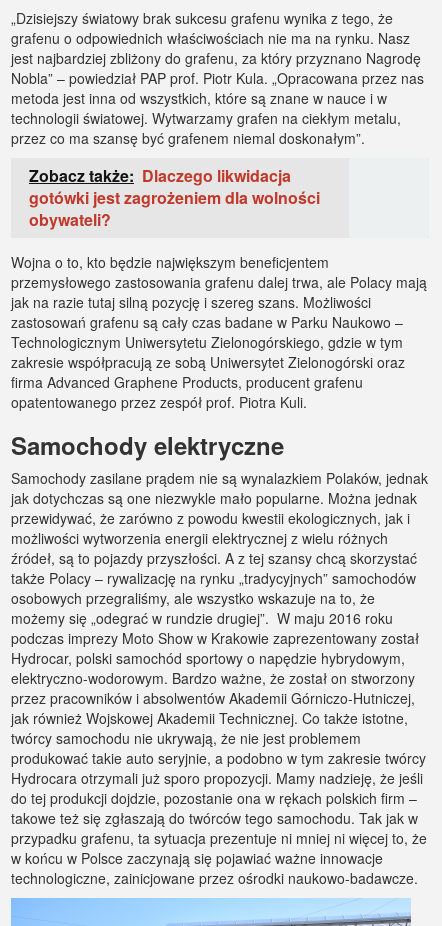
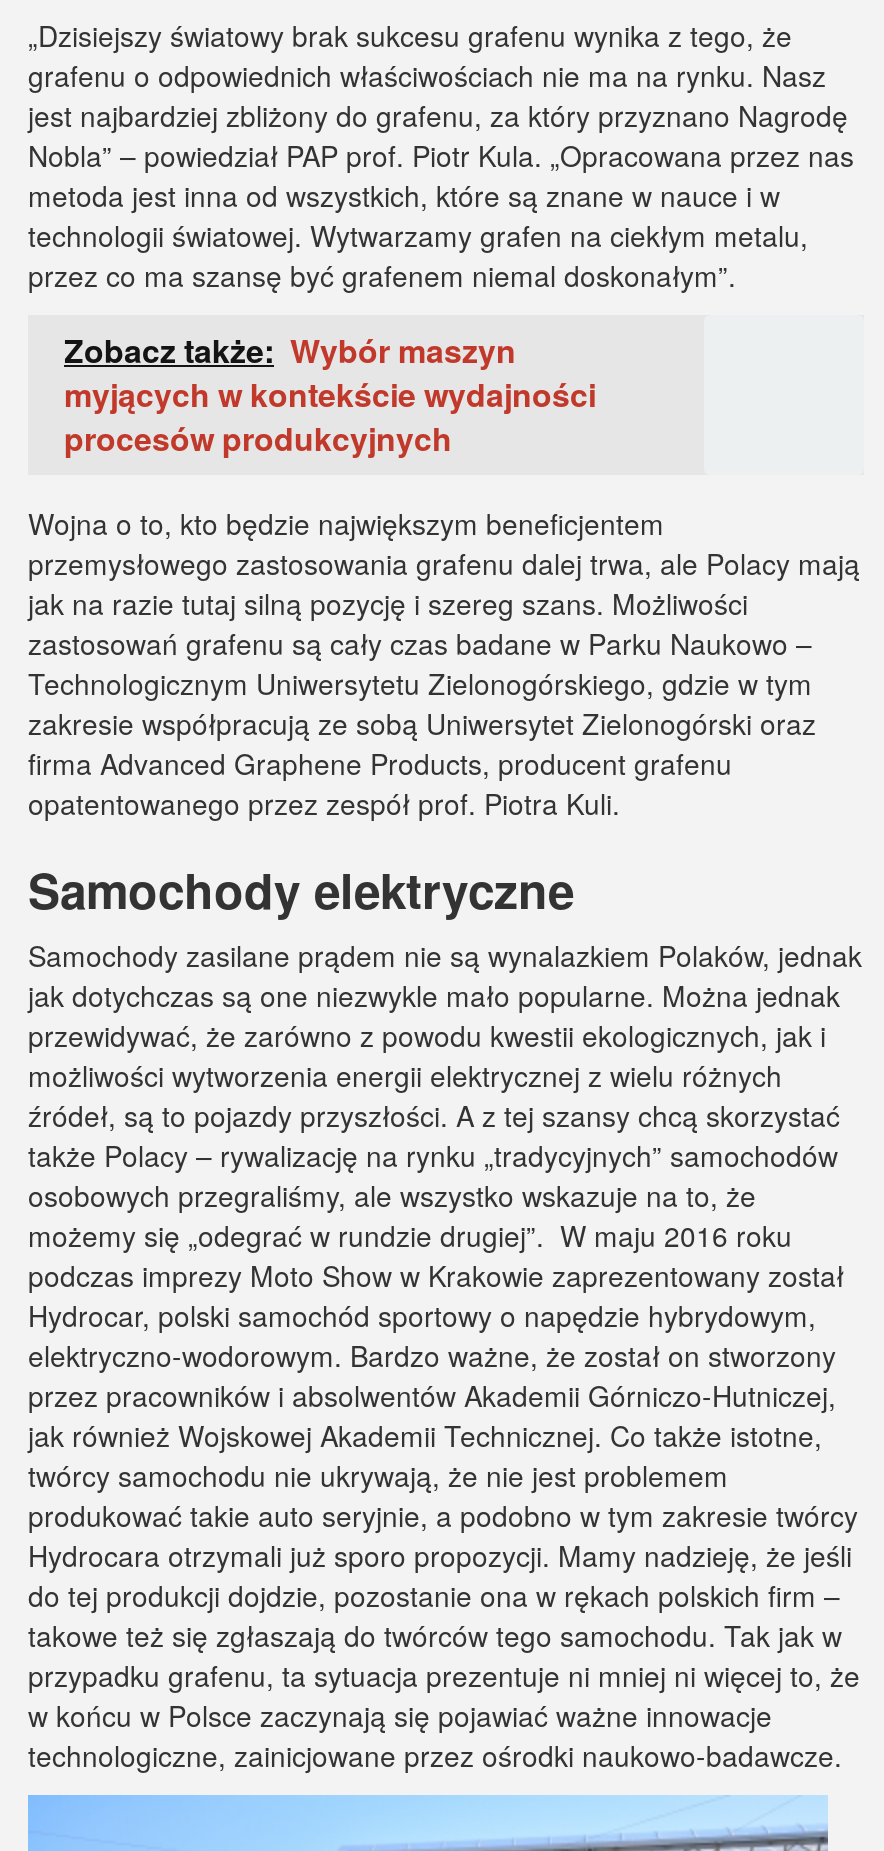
[29,164,320,231] Zobacz także: Dlaczego likwidacja | gotówki jest zagrożeniem dla wolności | obywateli? -> [64,327,596,461] Zobacz także: Wybór maszyn | myjących w kontekście wydajności | procesów produkcyjnych

